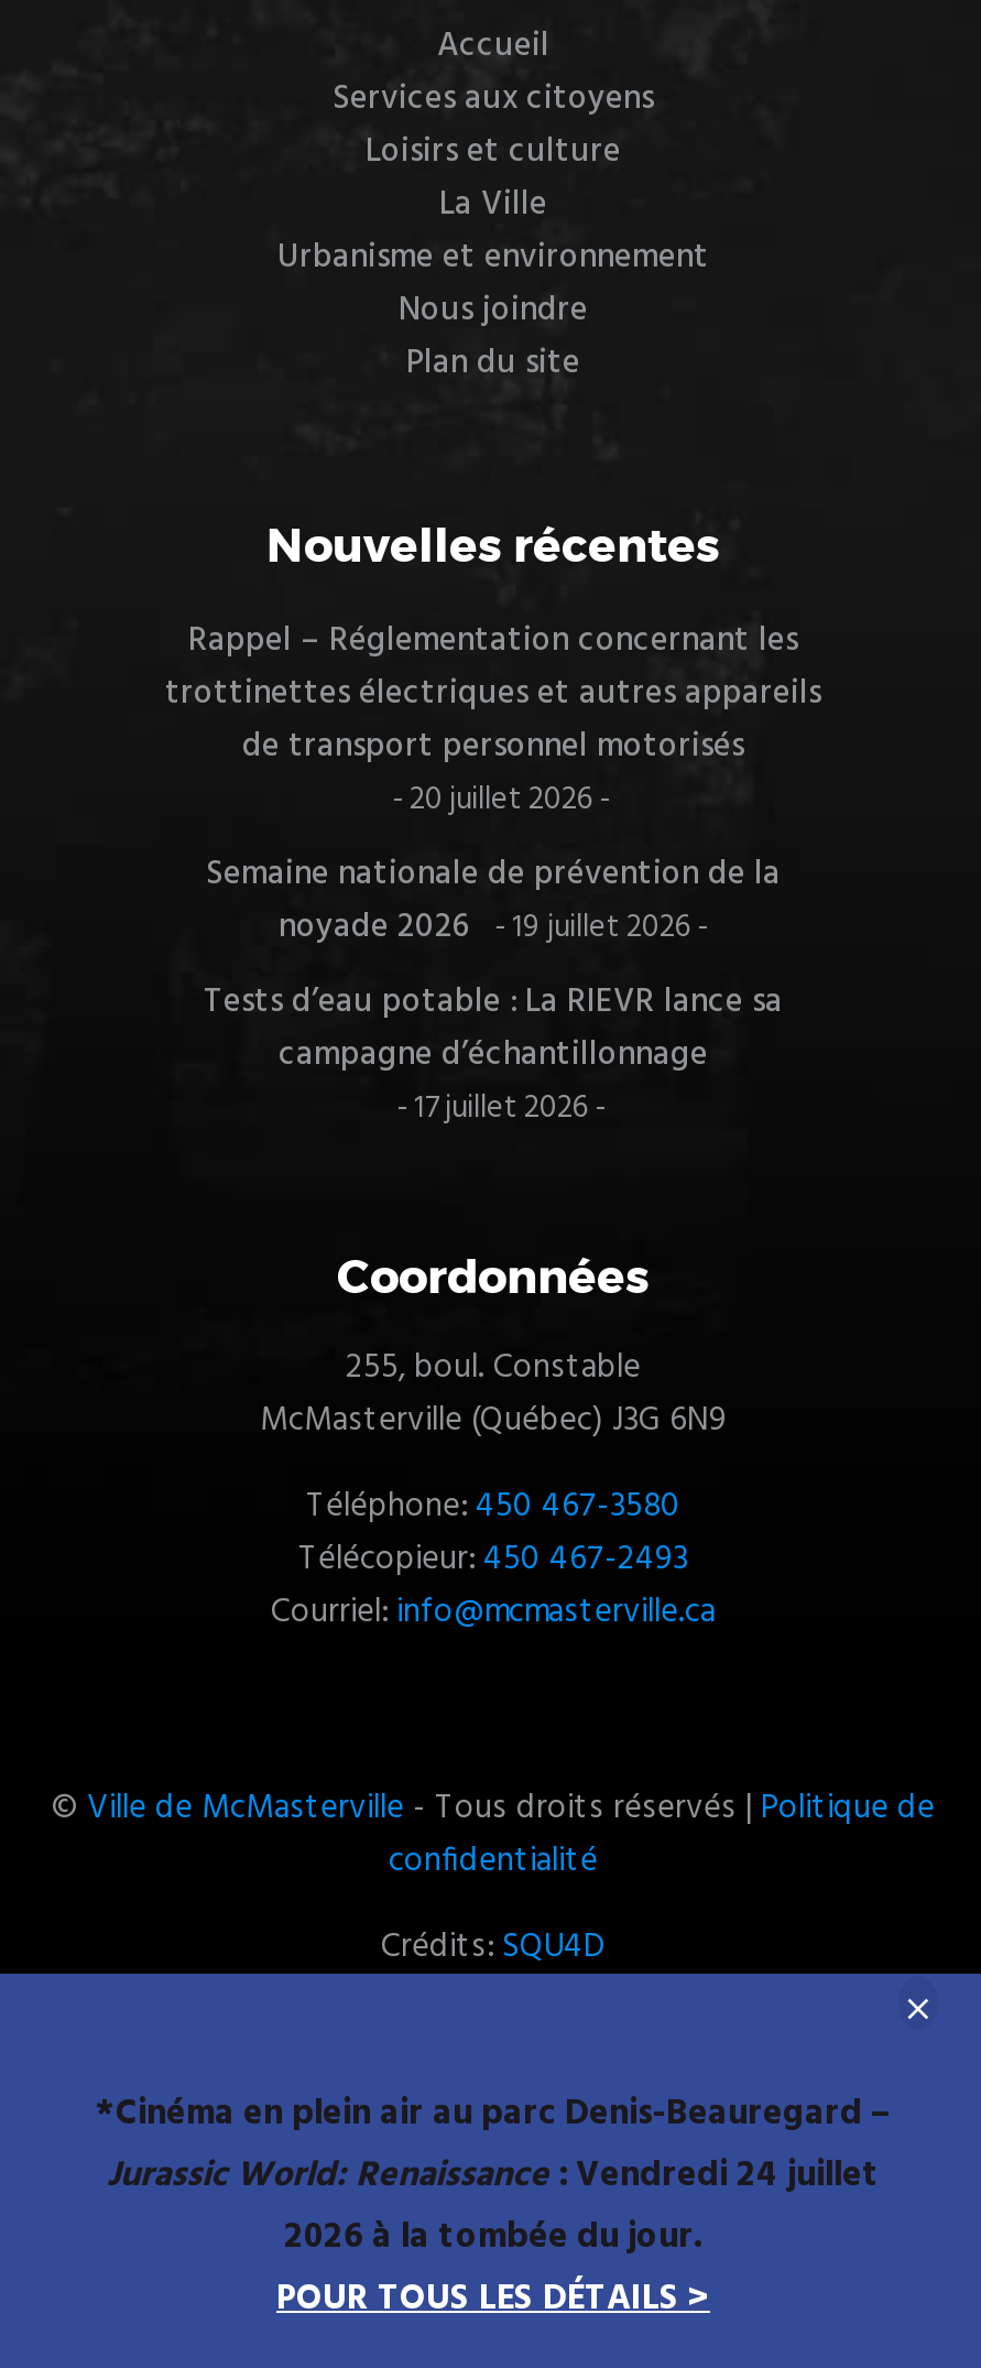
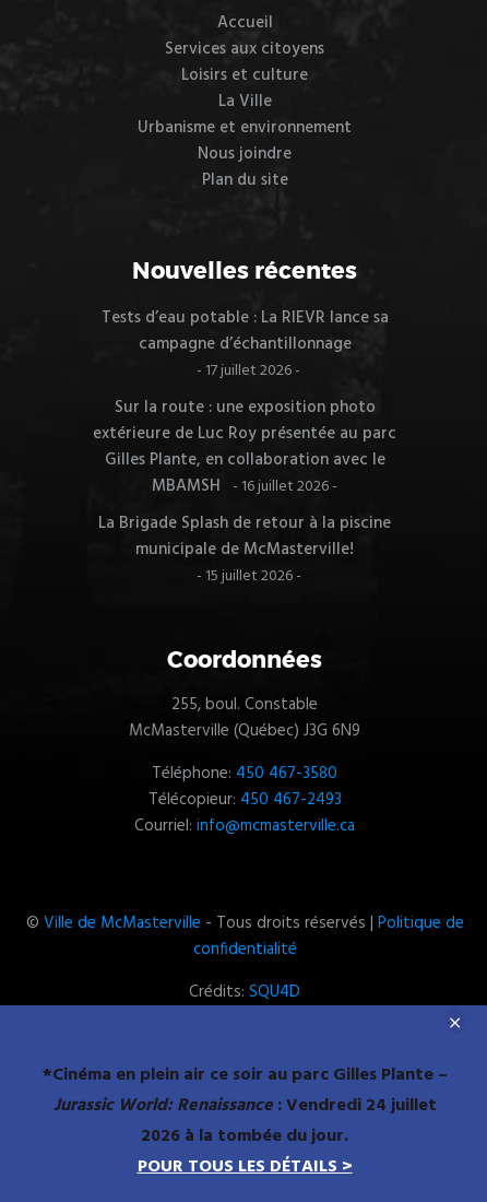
[165,615,821,954] Rappel – Réglementation concernant les | trottinettes électriques et autres appareils | de transport personnel motorisés | 20 juillet 2026 | Semaine nationale de prévention de la | noyade 2026 | 19 juillet 2026 -> none
moved [204,976,783,1135] -> [101,305,388,384]: Tests d’eau potable : La RIEVR lance sa | campagne d’échantillonnage | 17 juillet 2026
none -> [93,395,396,589] Sur la route : une exposition photo | extérieure de Luc Roy présentée au parc | Gilles Plante, en collaboration avec le | MBAMSH | 16 juillet 2026 | La Brigade Splash de retour à la piscine | municipale de McMasterville! | 15 juillet 2026
[96,2086,891,2143] *Cinéma en plein air au parc Denis-Beauregard – -> [42,1061,447,1089] *Cinéma en plein air ce soir au parc Gilles Plante –

